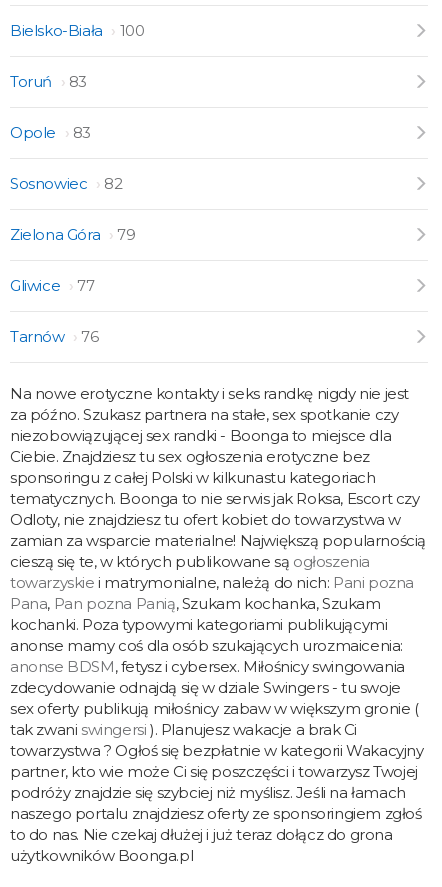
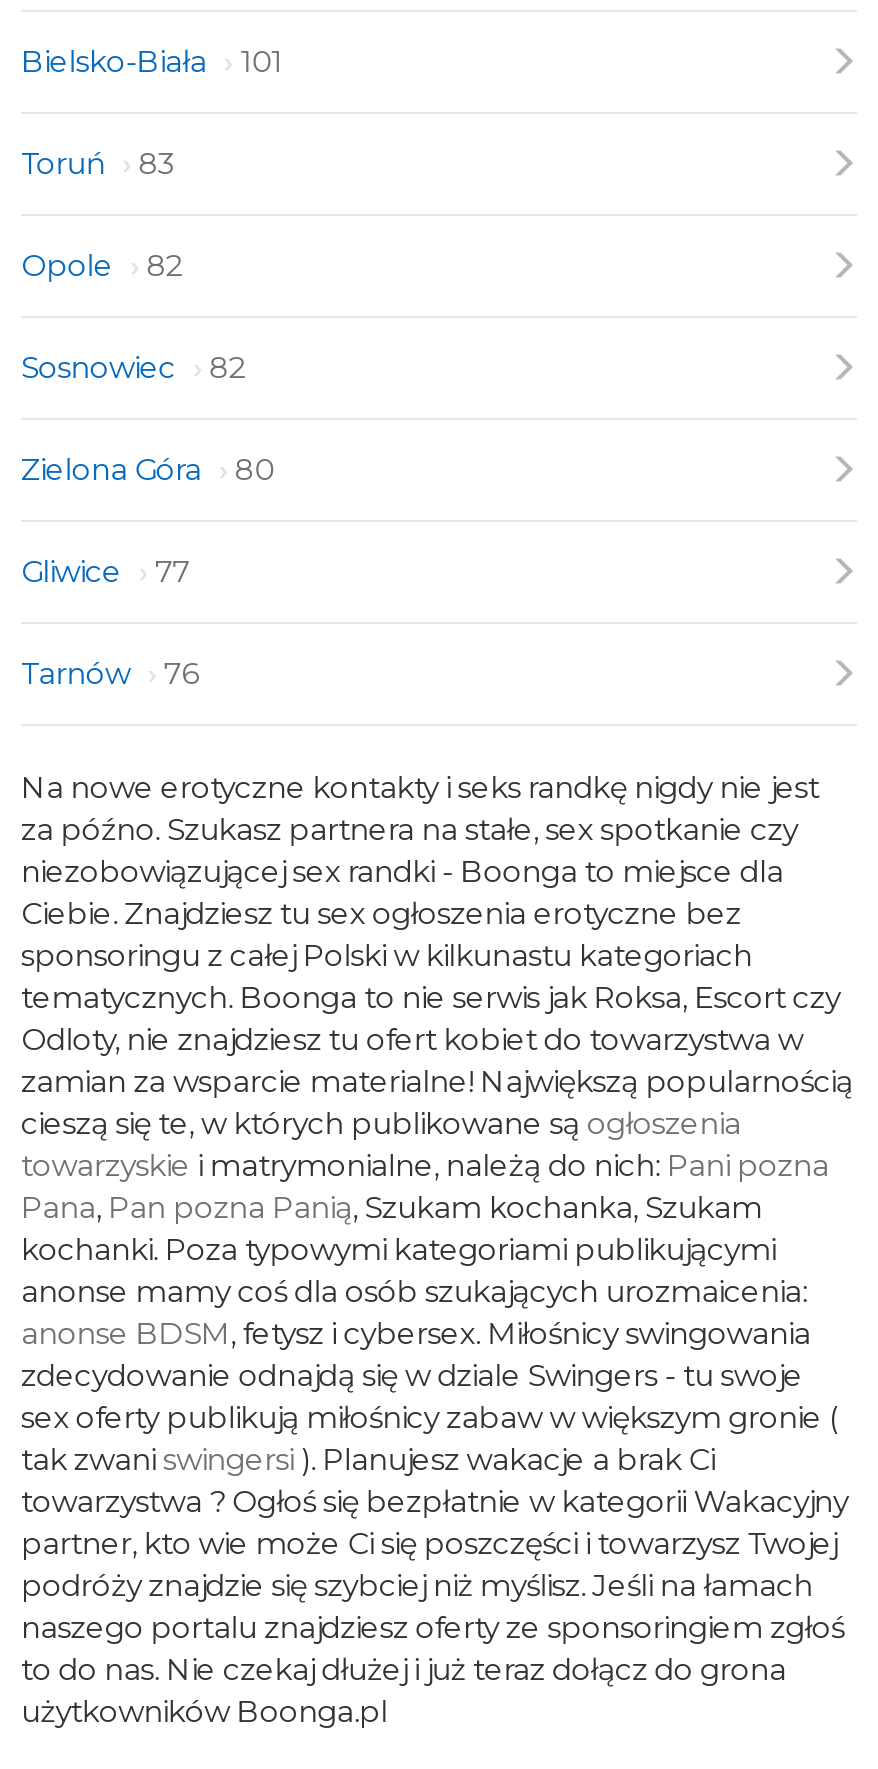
[10,21,144,40] Bielsko-Biała 100 -> [21,42,282,80] Bielsko-Biała 101
[10,123,91,142] Opole 83 -> [21,246,183,284] Opole 82
[10,225,135,244] Zielona Góra 79 -> [21,450,273,488] Zielona Góra 80

